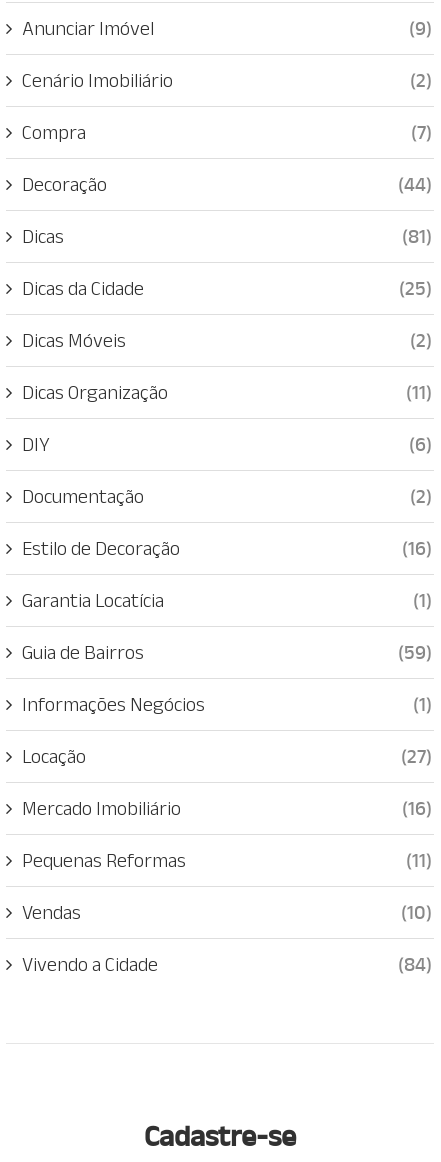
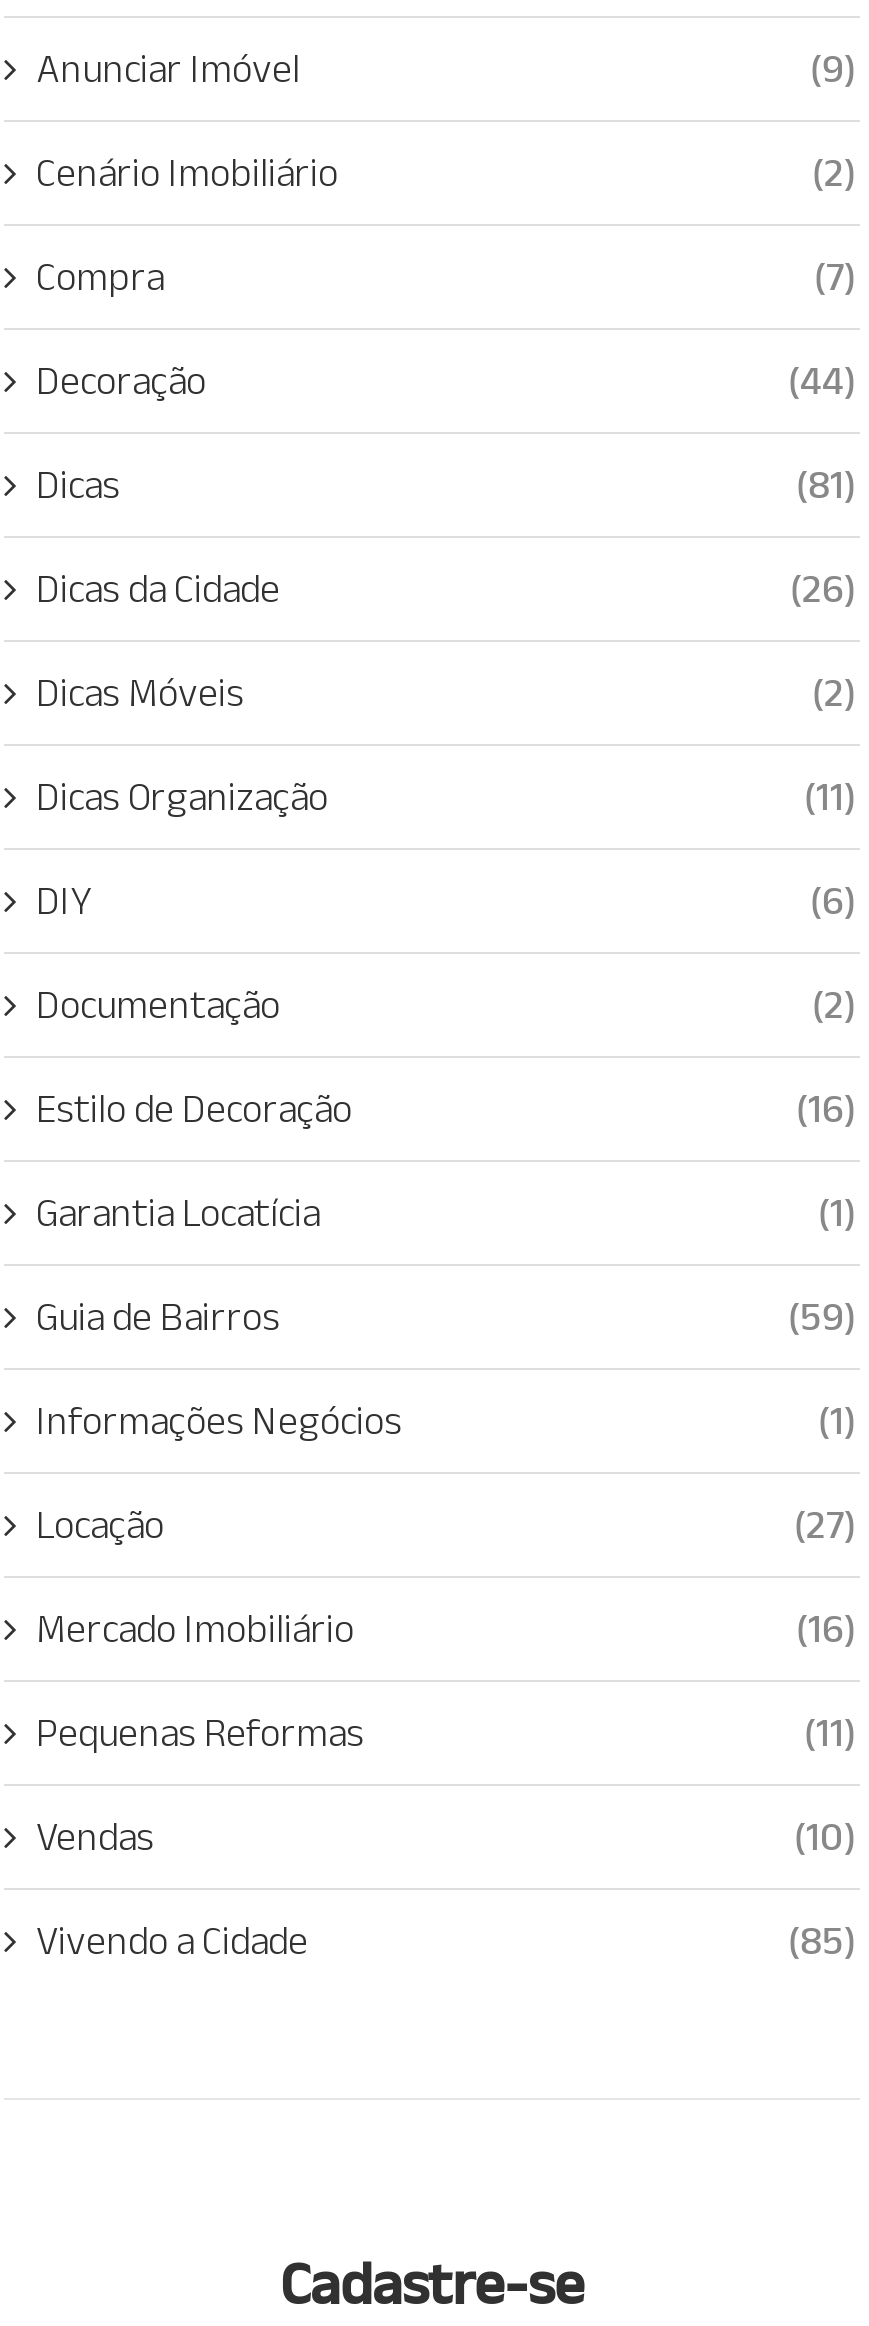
[399,277,432,299] (25) -> [790,567,856,611] (26)
[398,953,432,975] (84) -> [788,1919,856,1963] (85)

